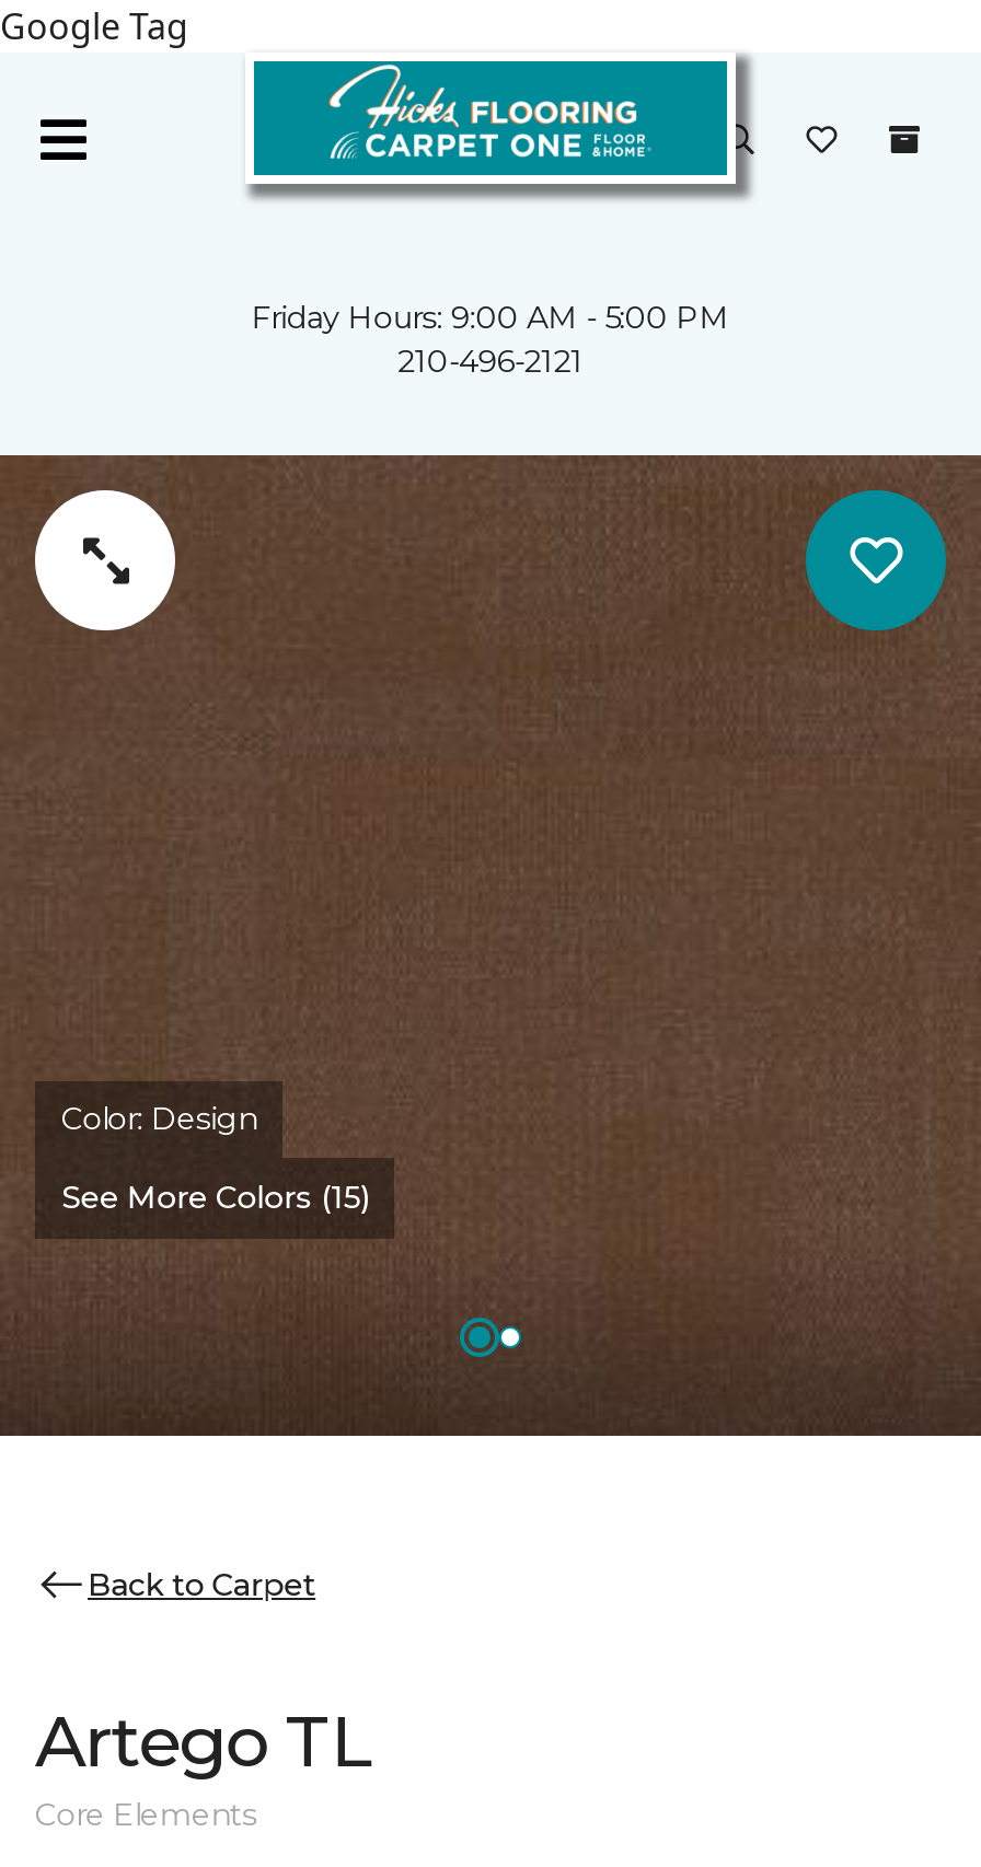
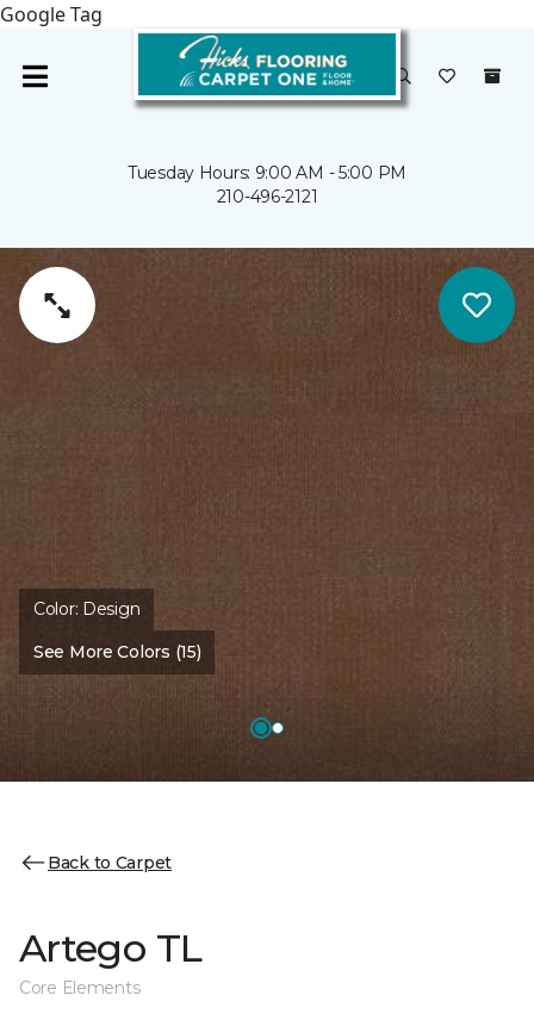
[251,298,730,337] Friday Hours: 9:00 AM - 5:00 PM -> [128,162,406,183] Tuesday Hours: 9:00 AM - 5:00 PM

